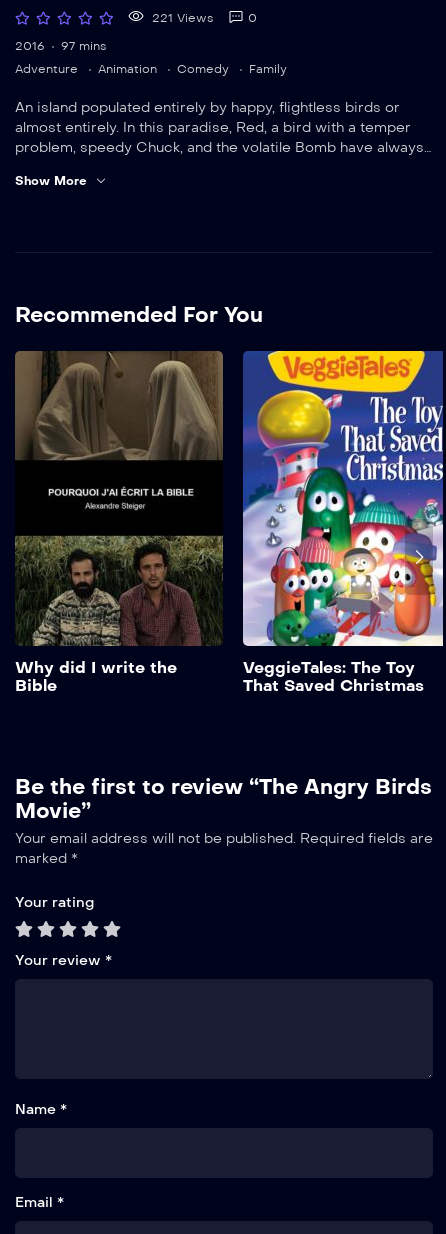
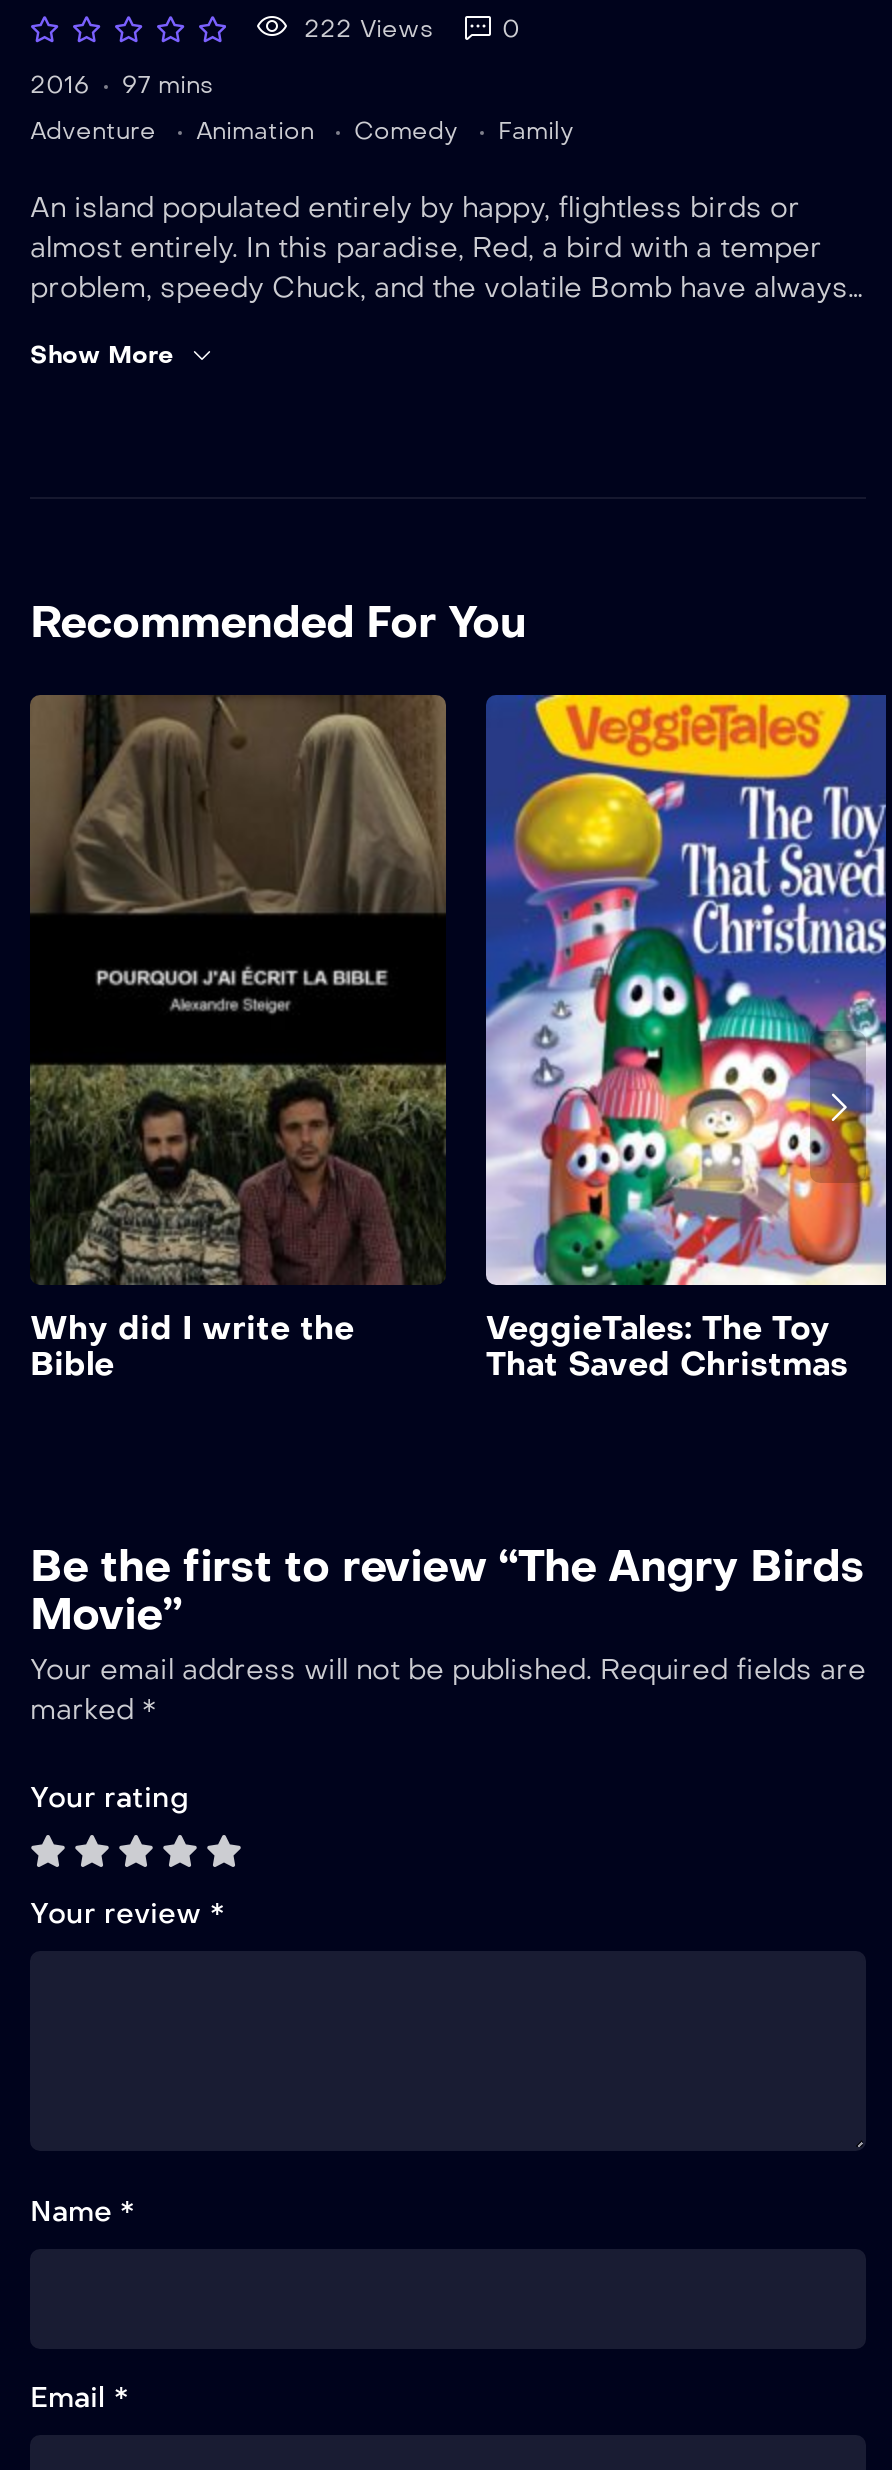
[148,11,213,25] 221 Views -> [296,16,432,44] 222 Views

